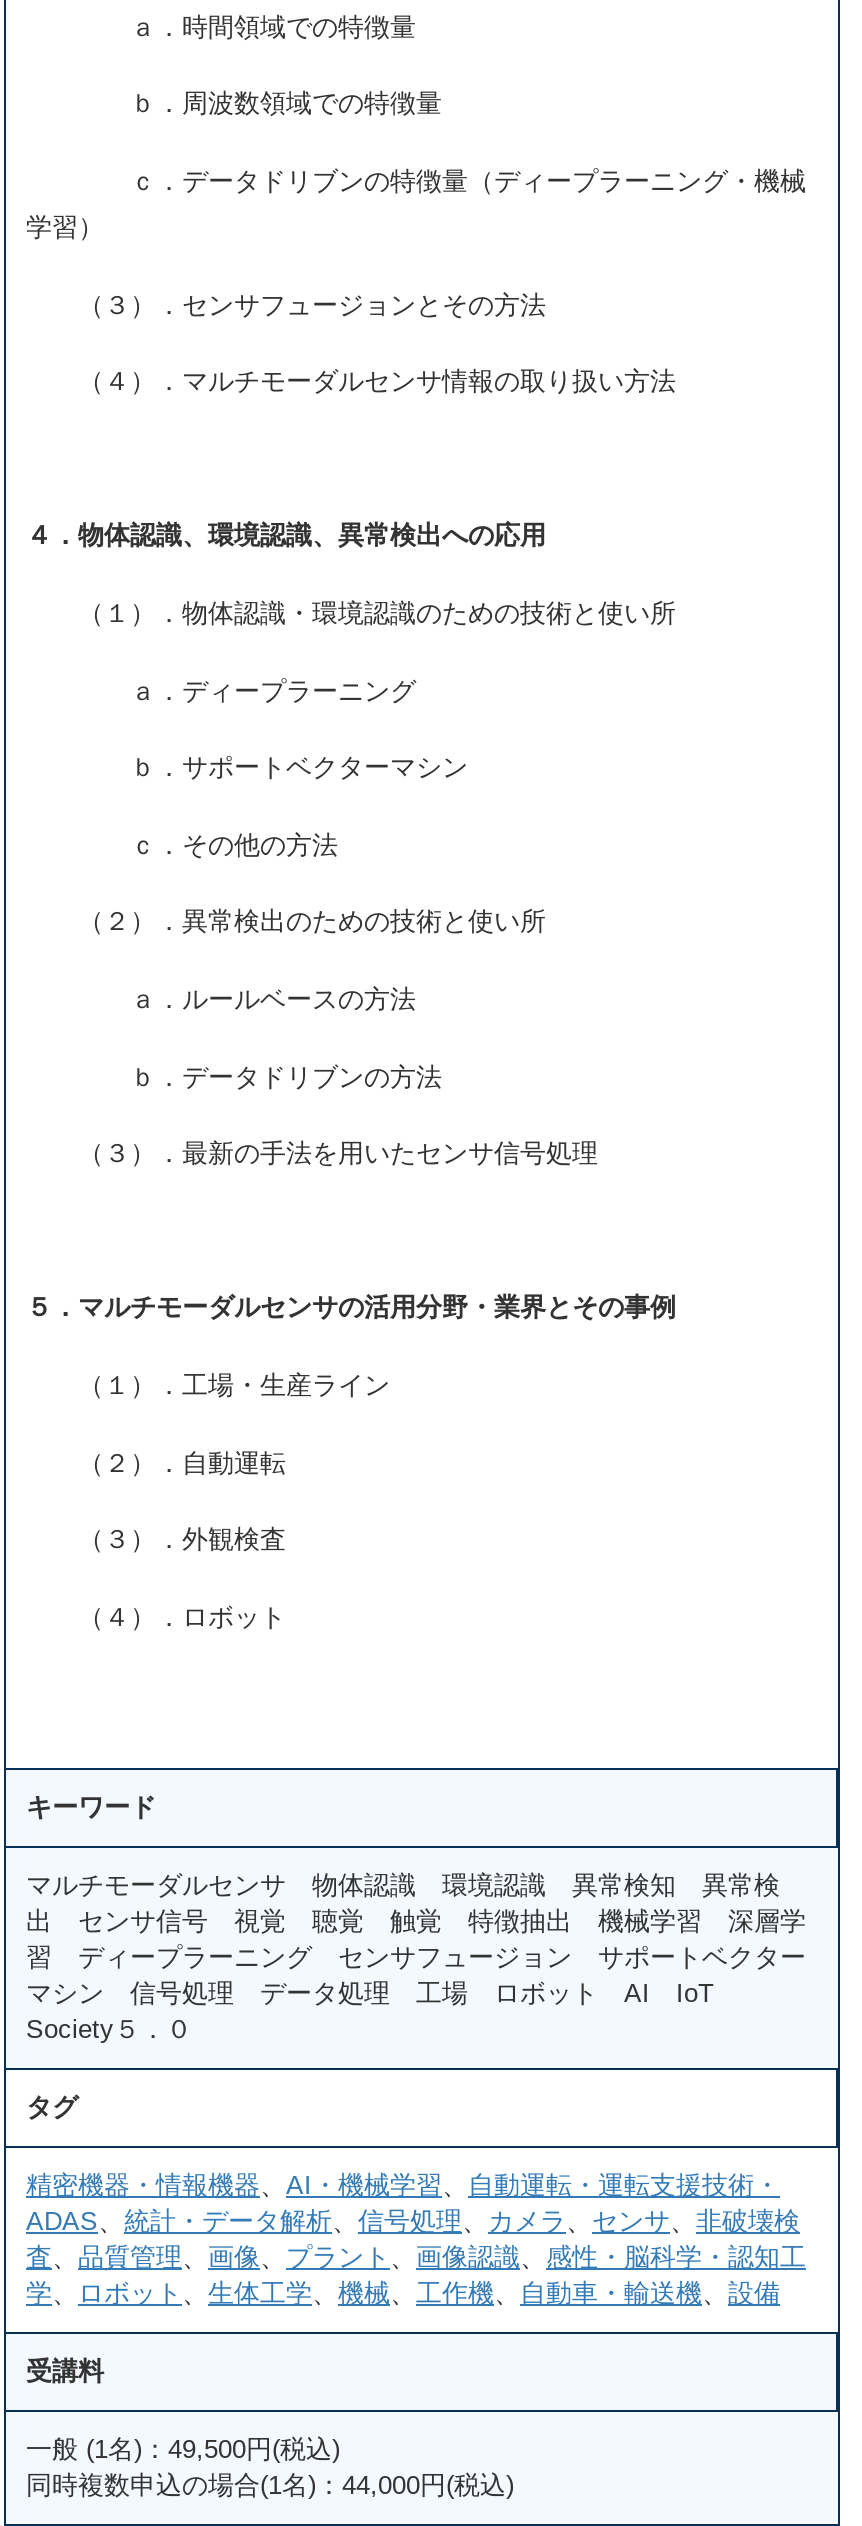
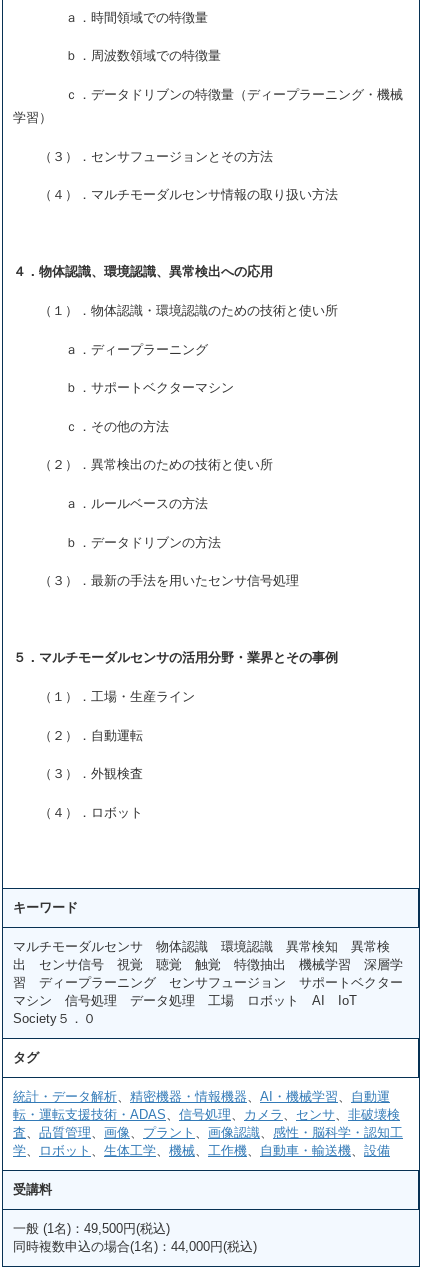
[26,2170,800,2236] 精密機器・情報機器、AI・機械学習、自動運転・運転支援技術・ | ADAS、統計・データ解析、信号処理、カメラ、センサ、非破壊検 -> [13,1089,400,1122] 統計・データ解析、精密機器・情報機器、AI・機械学習、自動運 | 転・運転支援技術・ADAS、信号処理、カメラ、センサ、非破壊検

